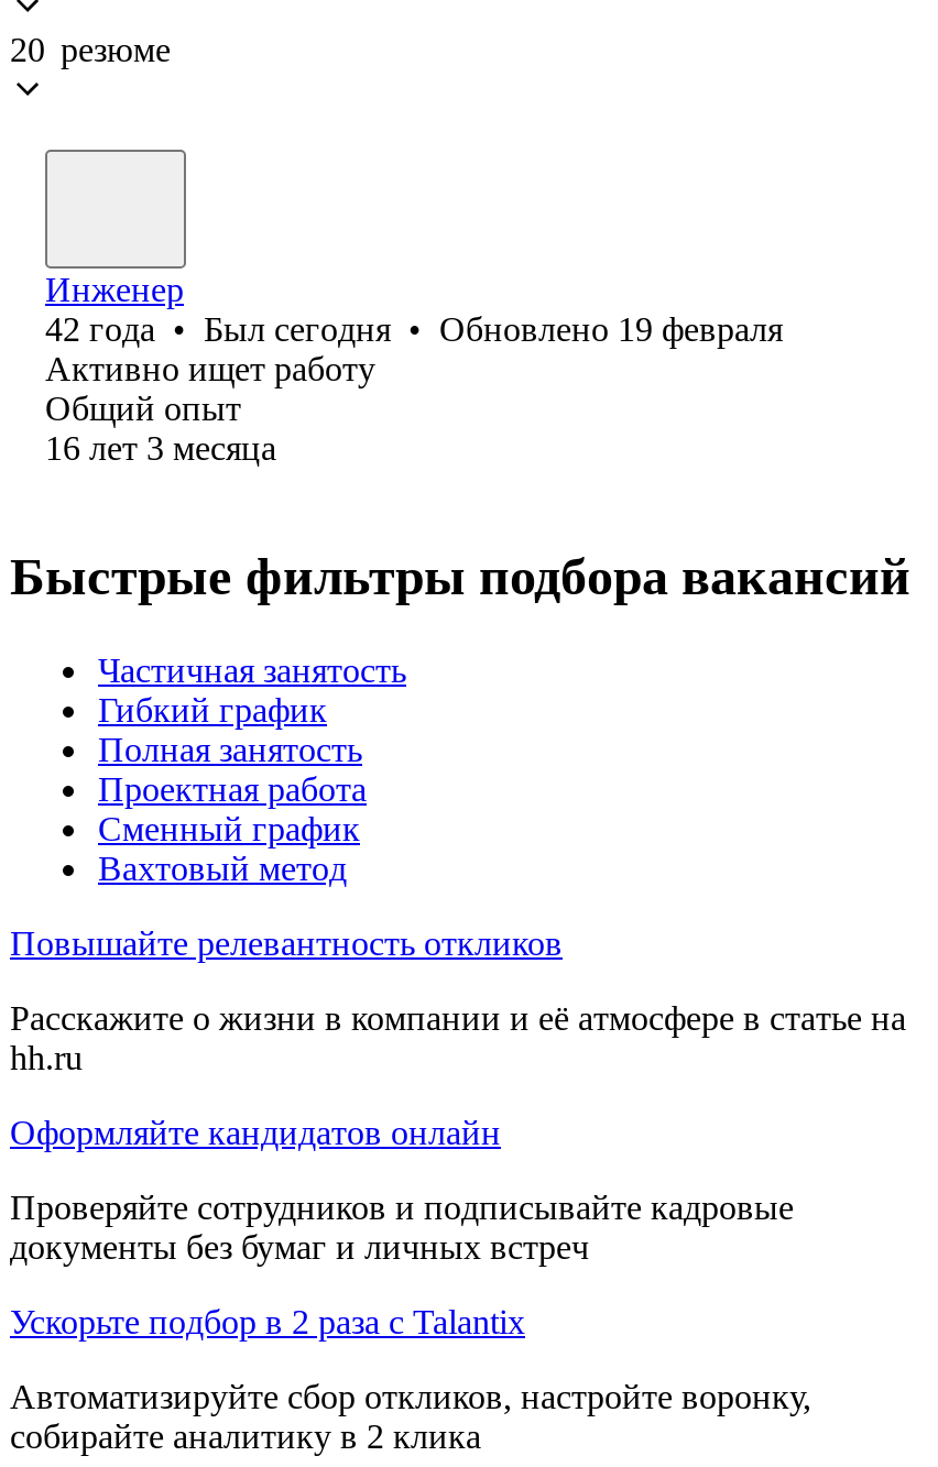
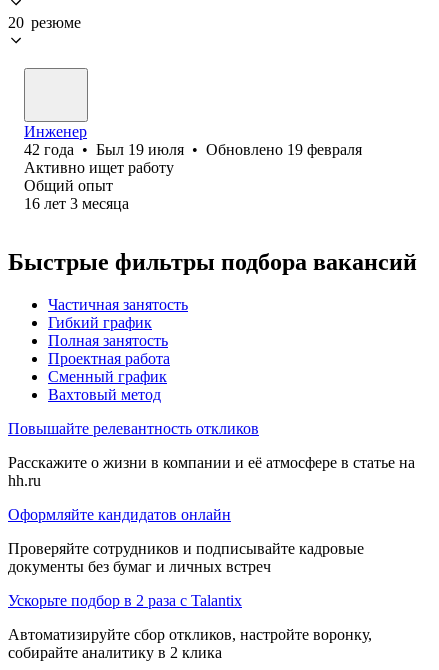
[45,310,783,348] 42 года • Был сегодня • Обновлено 19 февраля -> [24,141,362,158] 42 года • Был 19 июля • Обновлено 19 февраля

